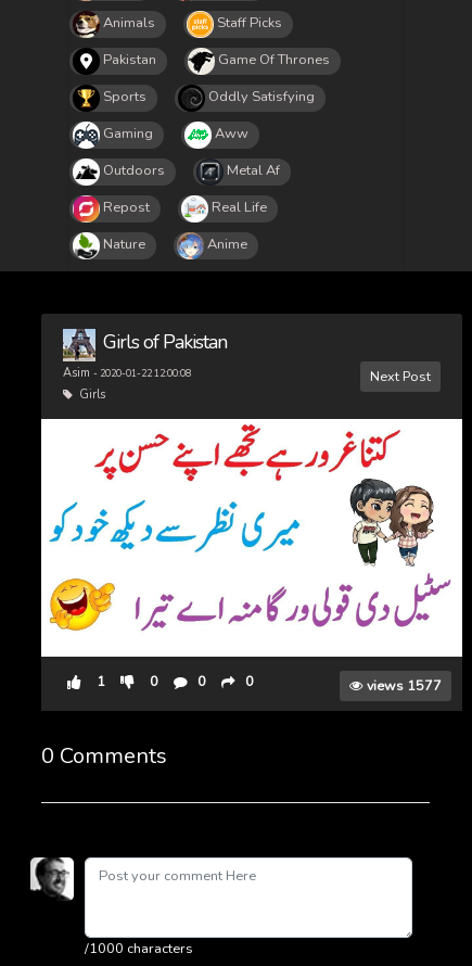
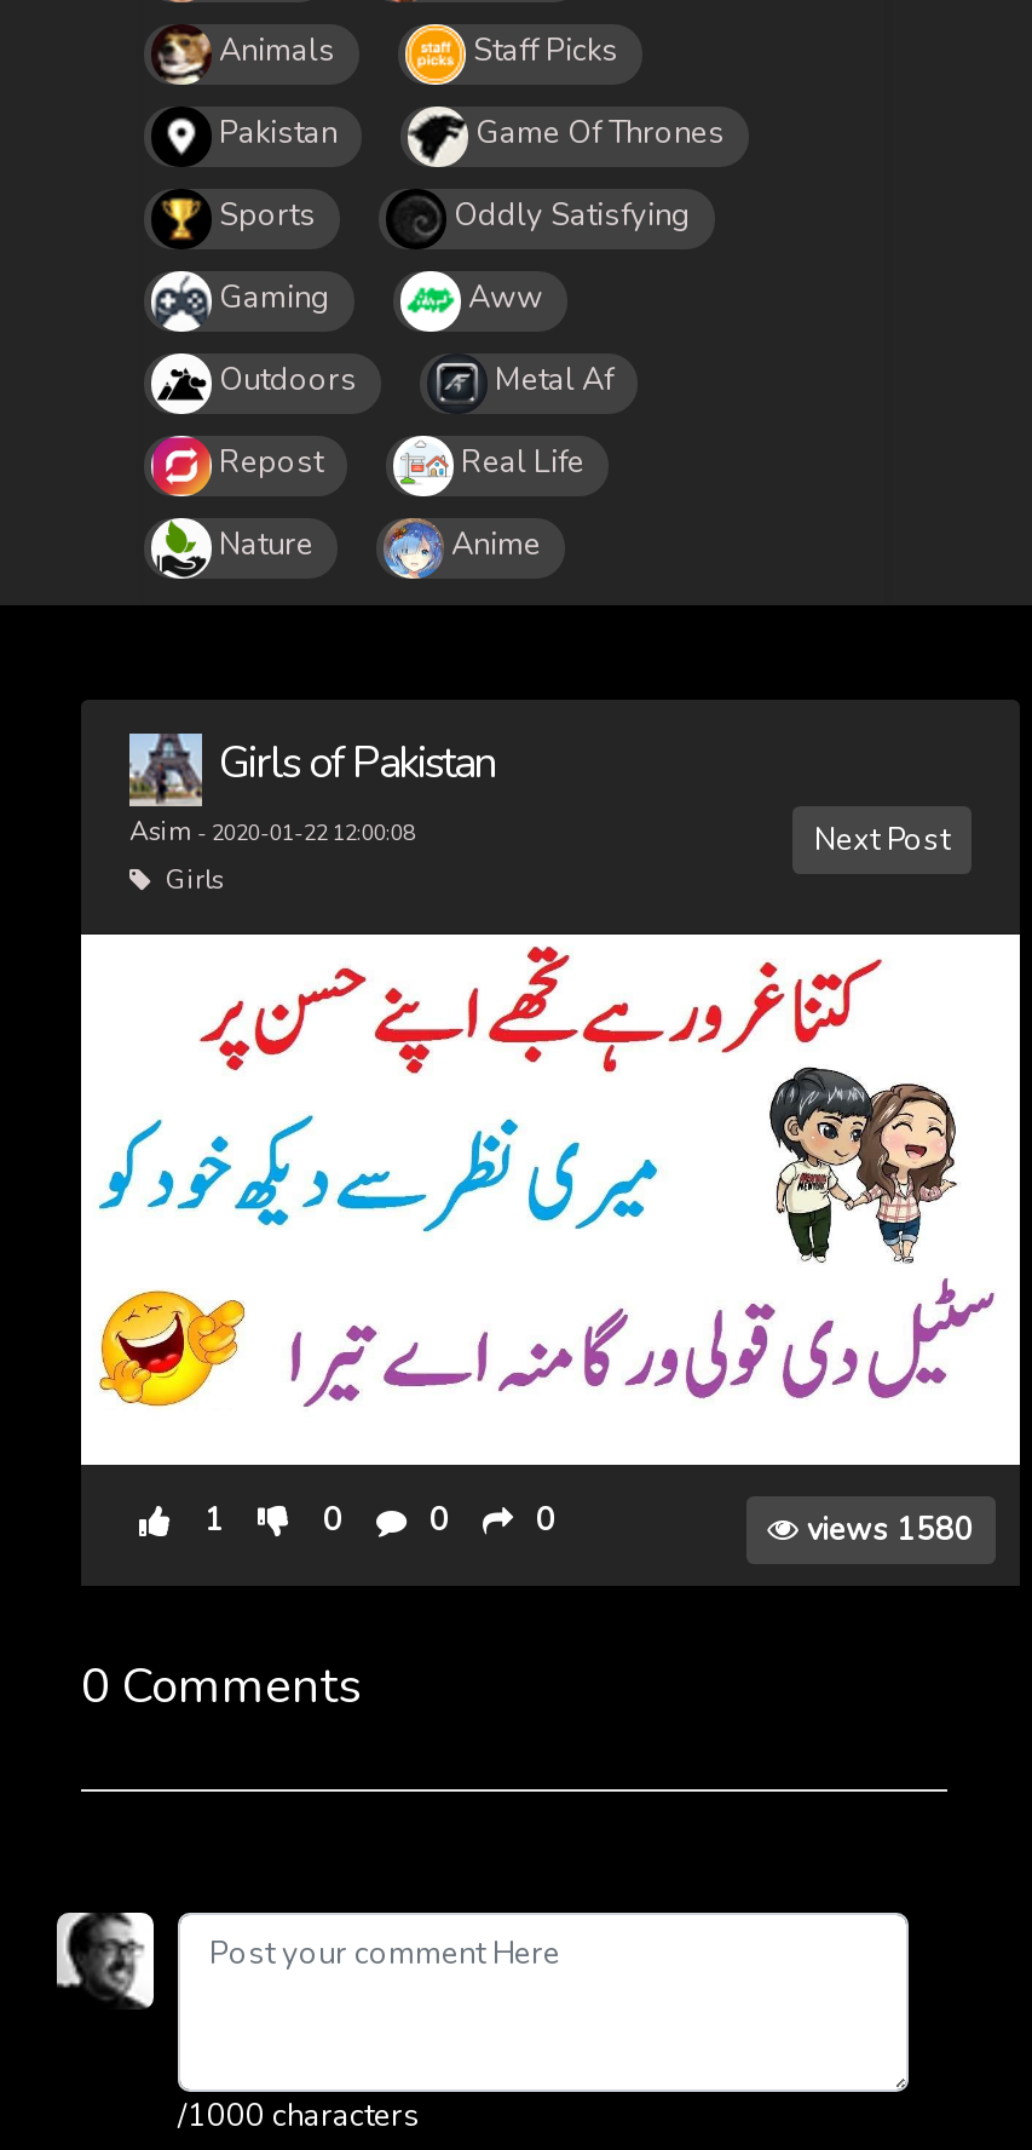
[367,676,442,694] views 1577 -> [807,1507,974,1548] views 1580

